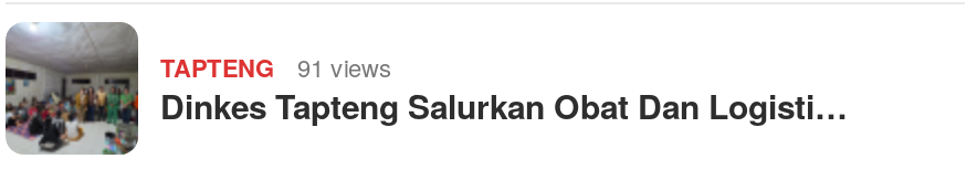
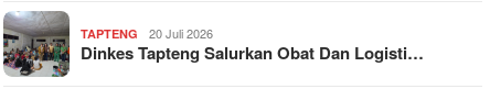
[160,49,392,84] TAPTENG 91 views -> [81,24,213,42] TAPTENG 20 Juli 2026

